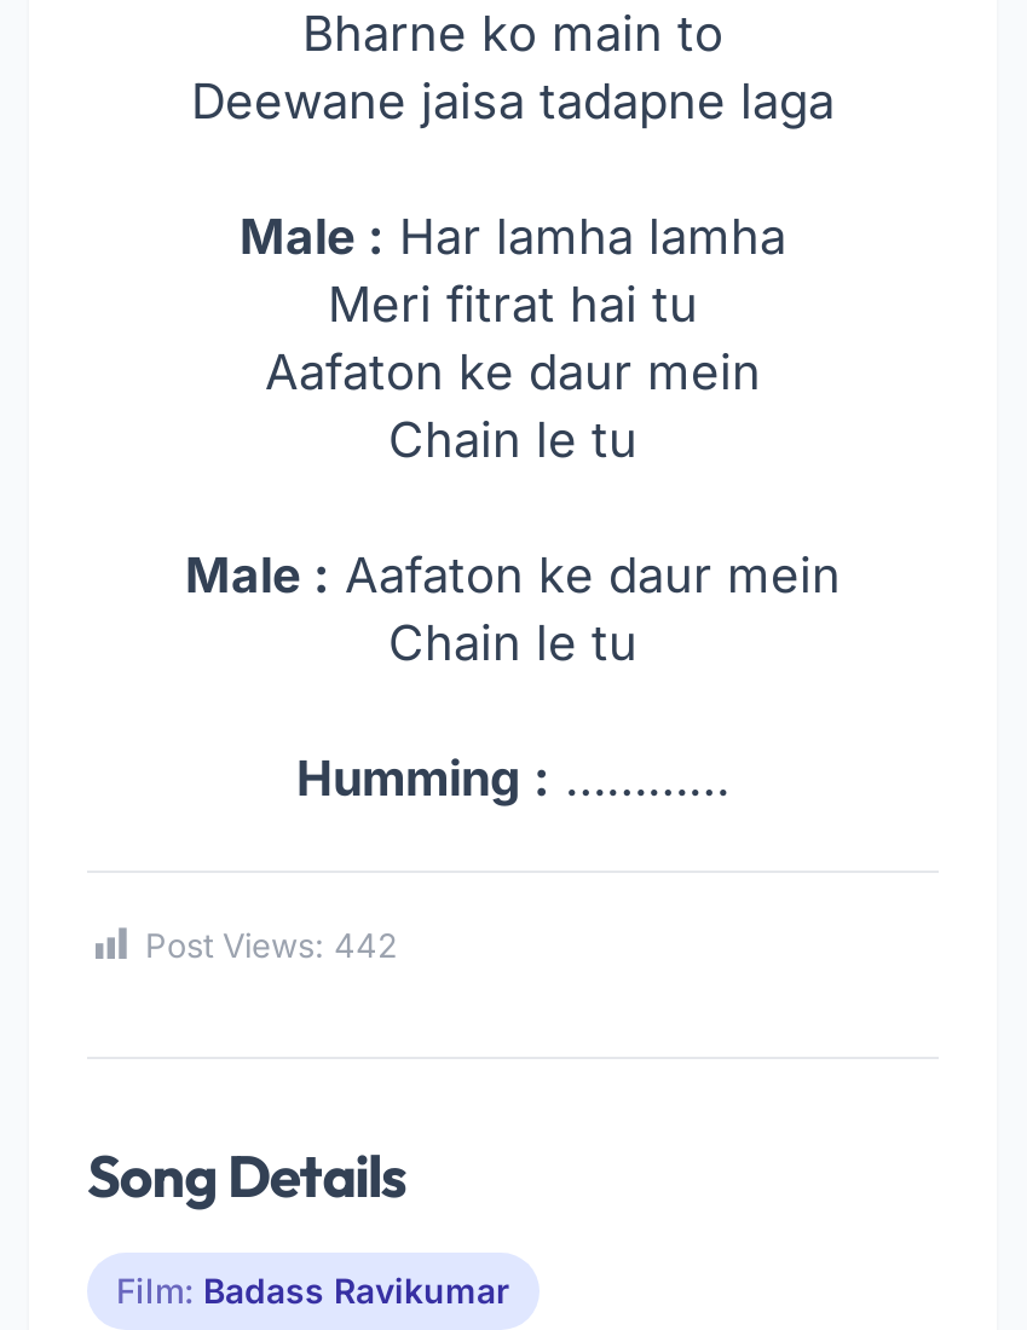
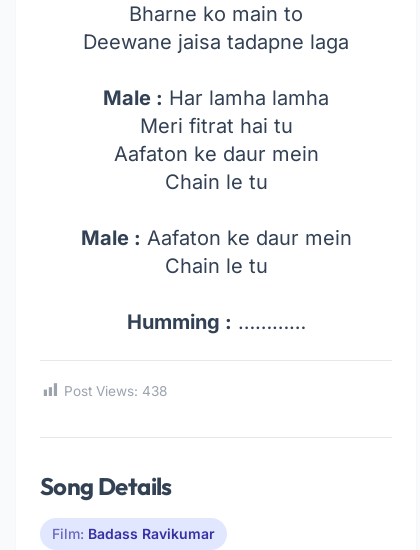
[145,926,397,965] Post Views: 442 -> [64,383,167,399] Post Views: 438

